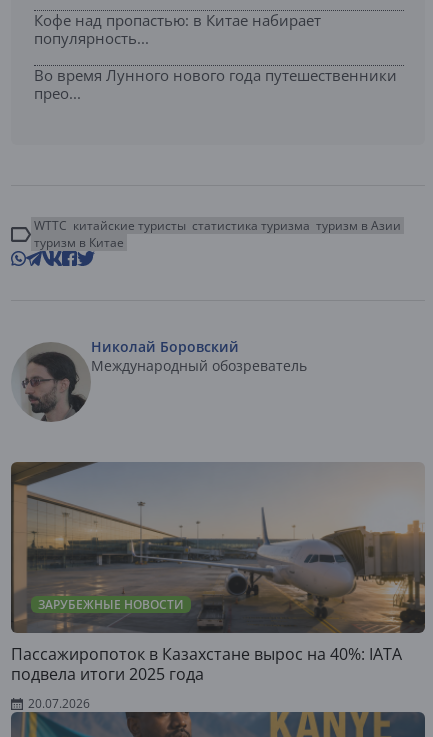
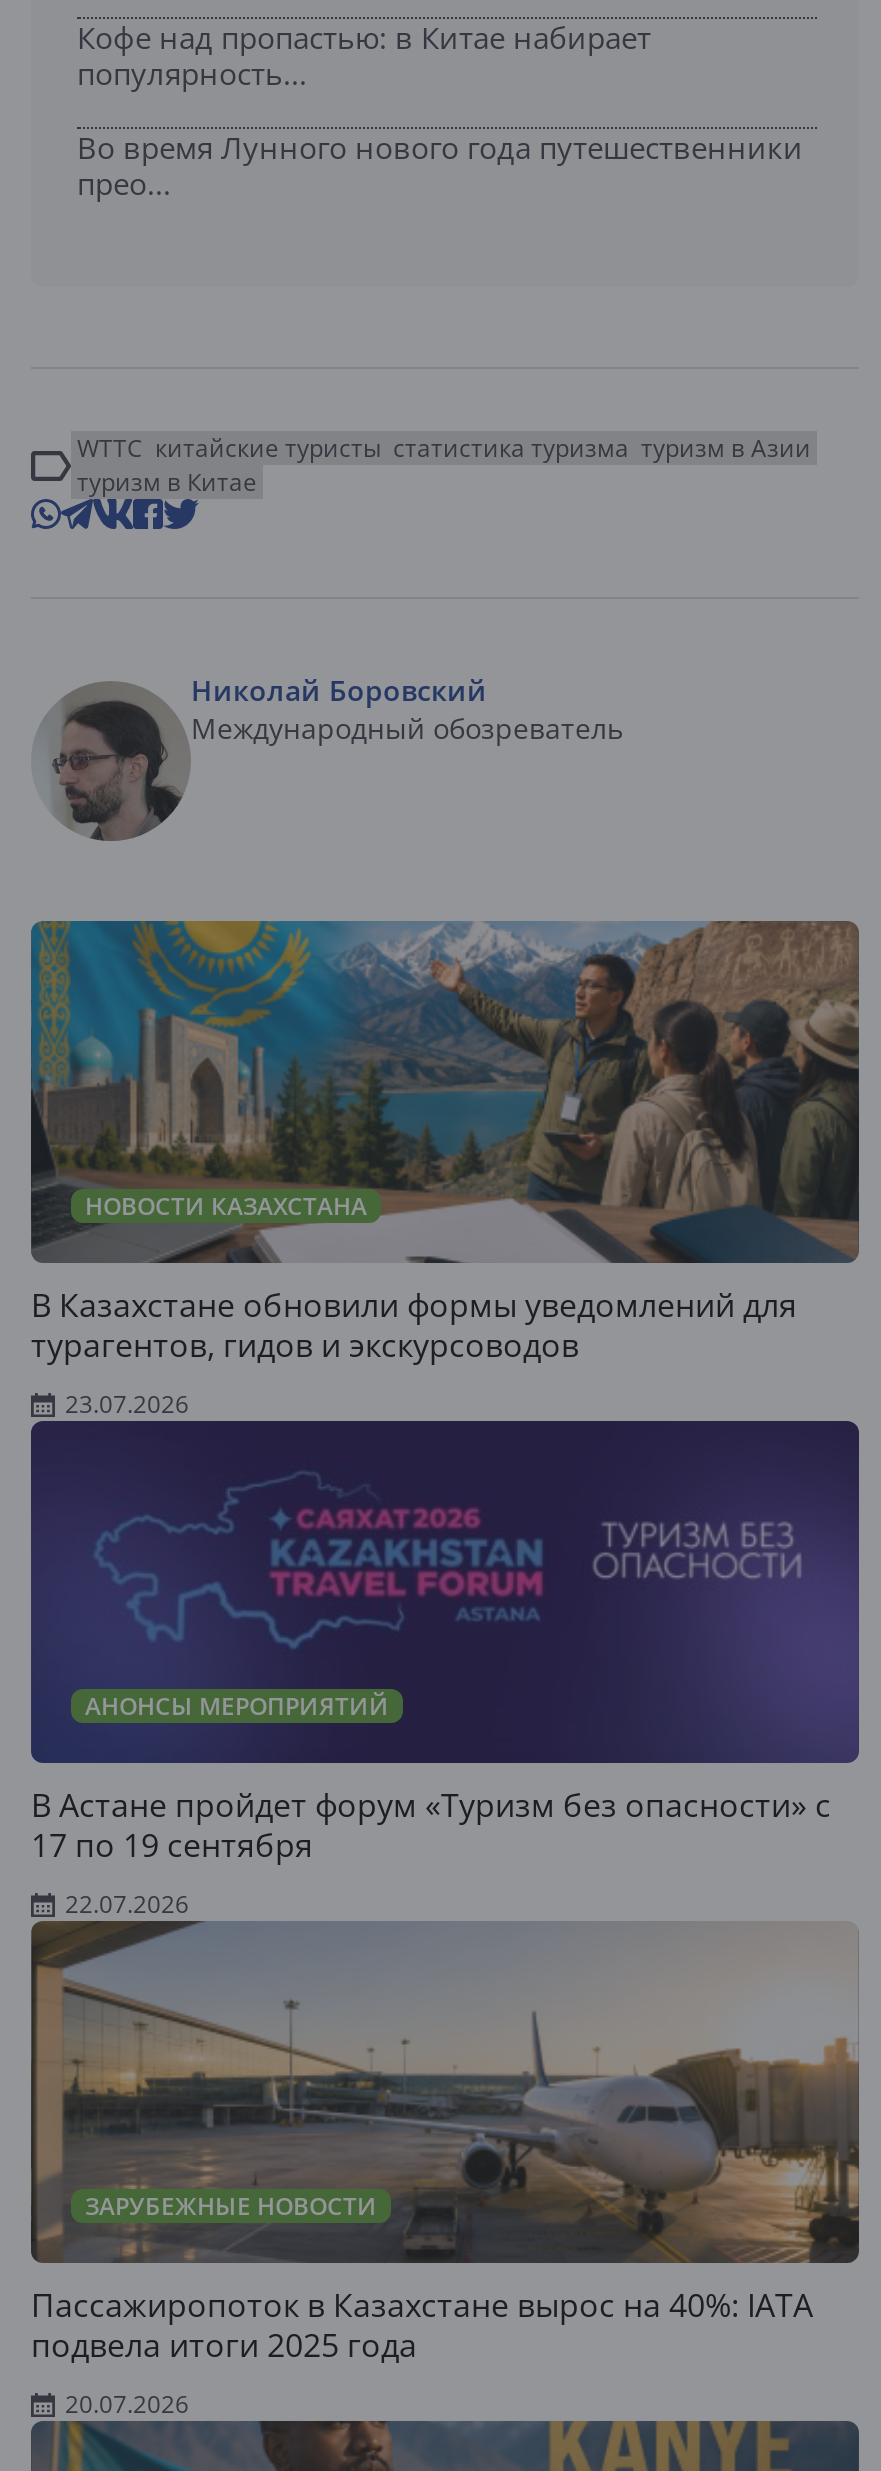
none -> [29,919,861,1422] [image] | НОВОСТИ КАЗАХСТАНА | В Казахстане обновили формы уведомлений для | турагентов, гидов и экскурсоводов | 23.07.2026
none -> [31,1419,859,1922] [image] | АНОНСЫ МЕРОПРИЯТИЙ | В Астане пройдет форум «Туризм без опасности» с | 17 по 19 сентября | 22.07.2026

